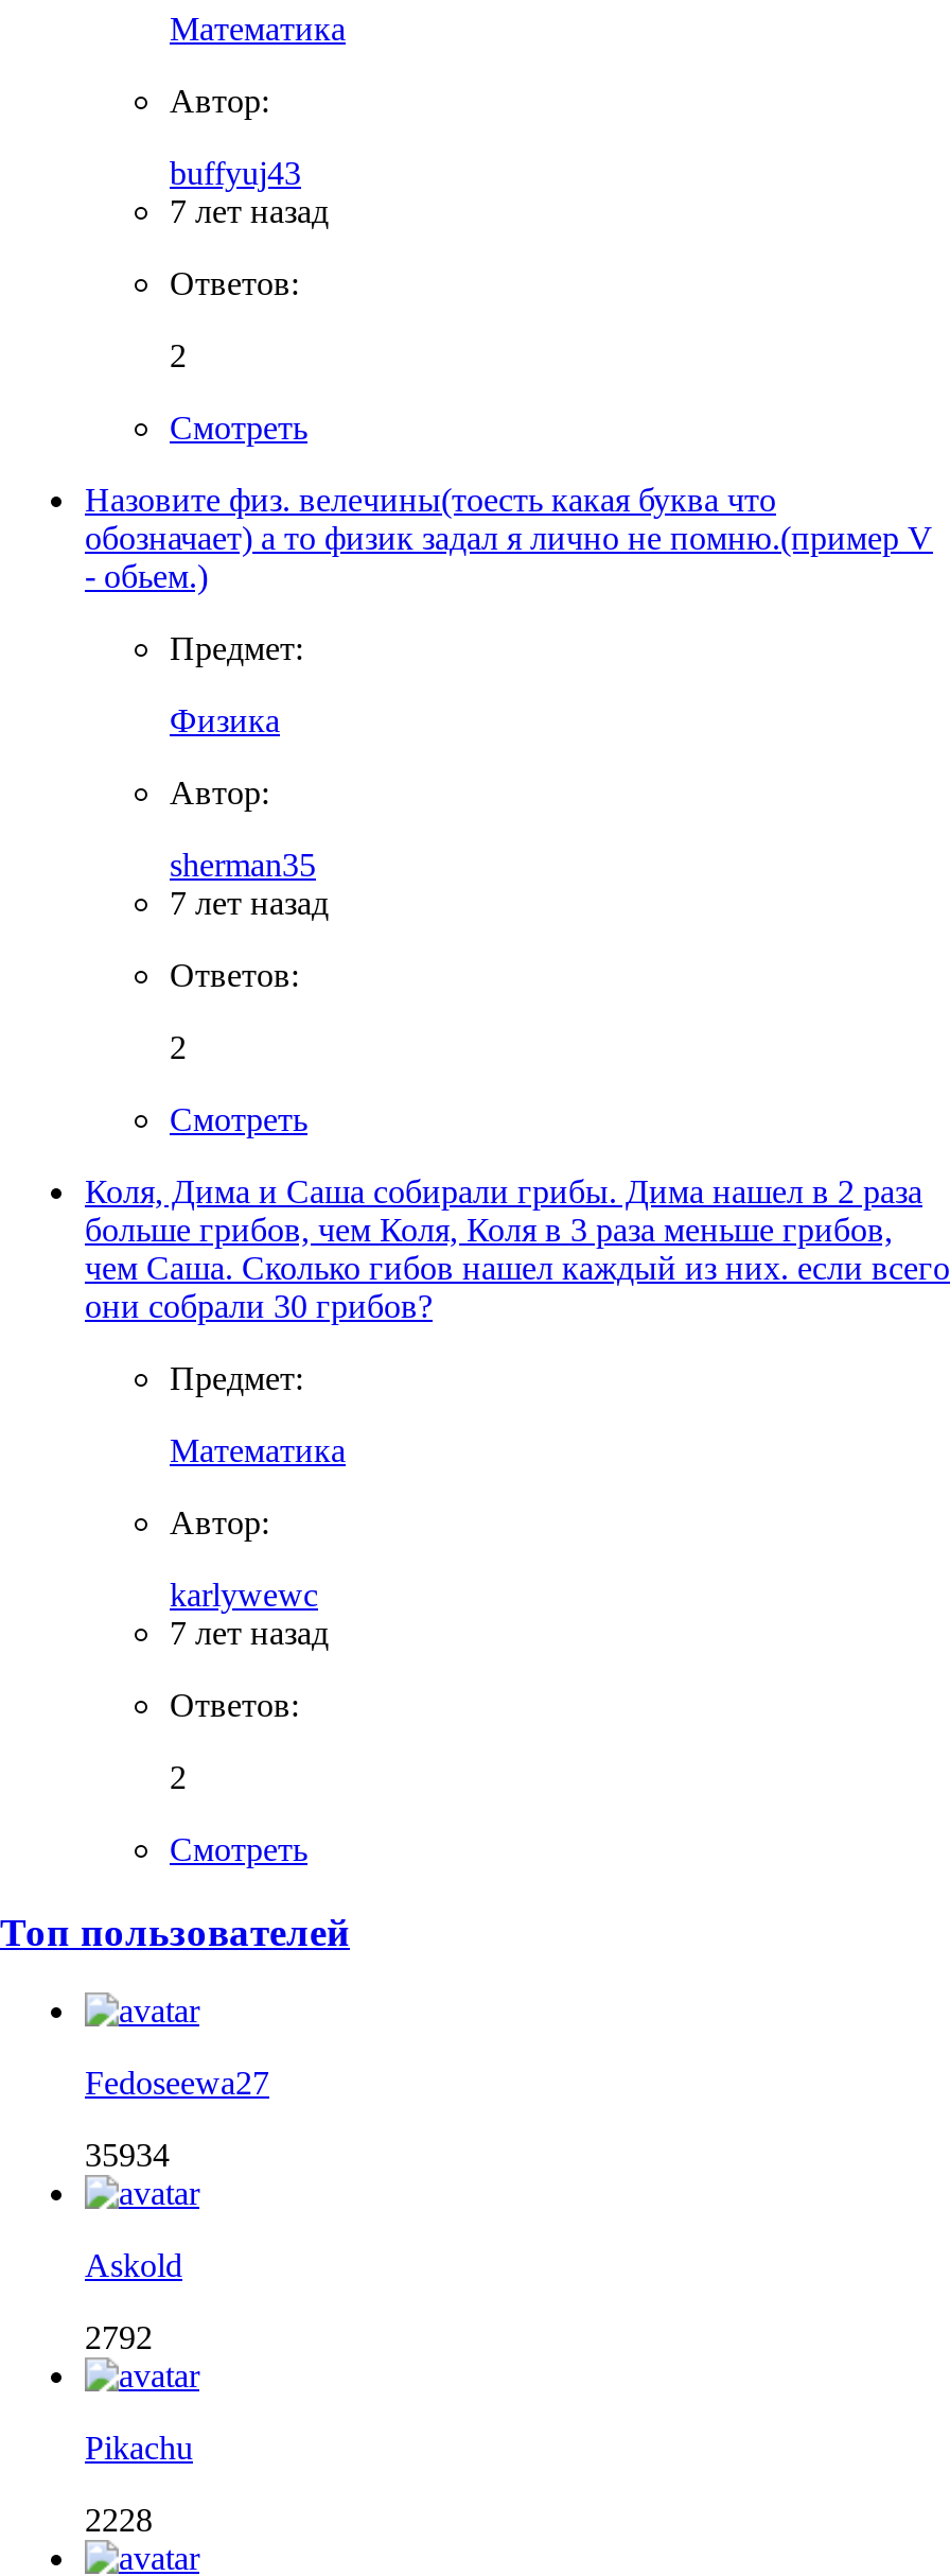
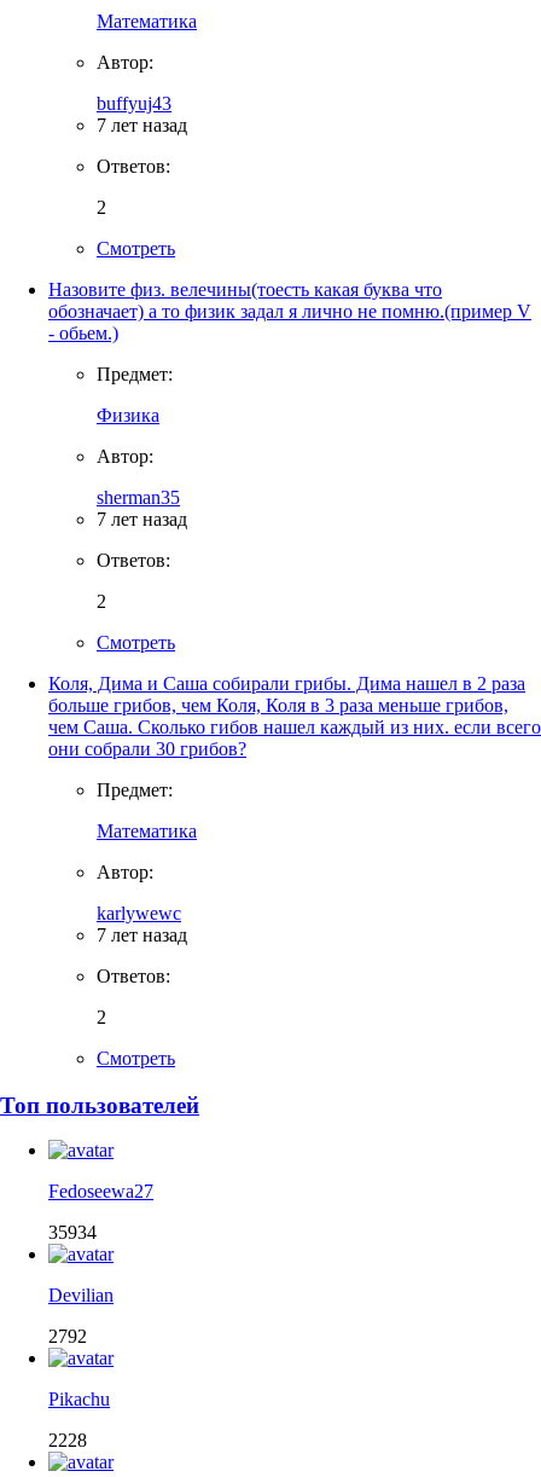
[85,2248,182,2284] Askold -> [48,1285,114,1306] Devilian

